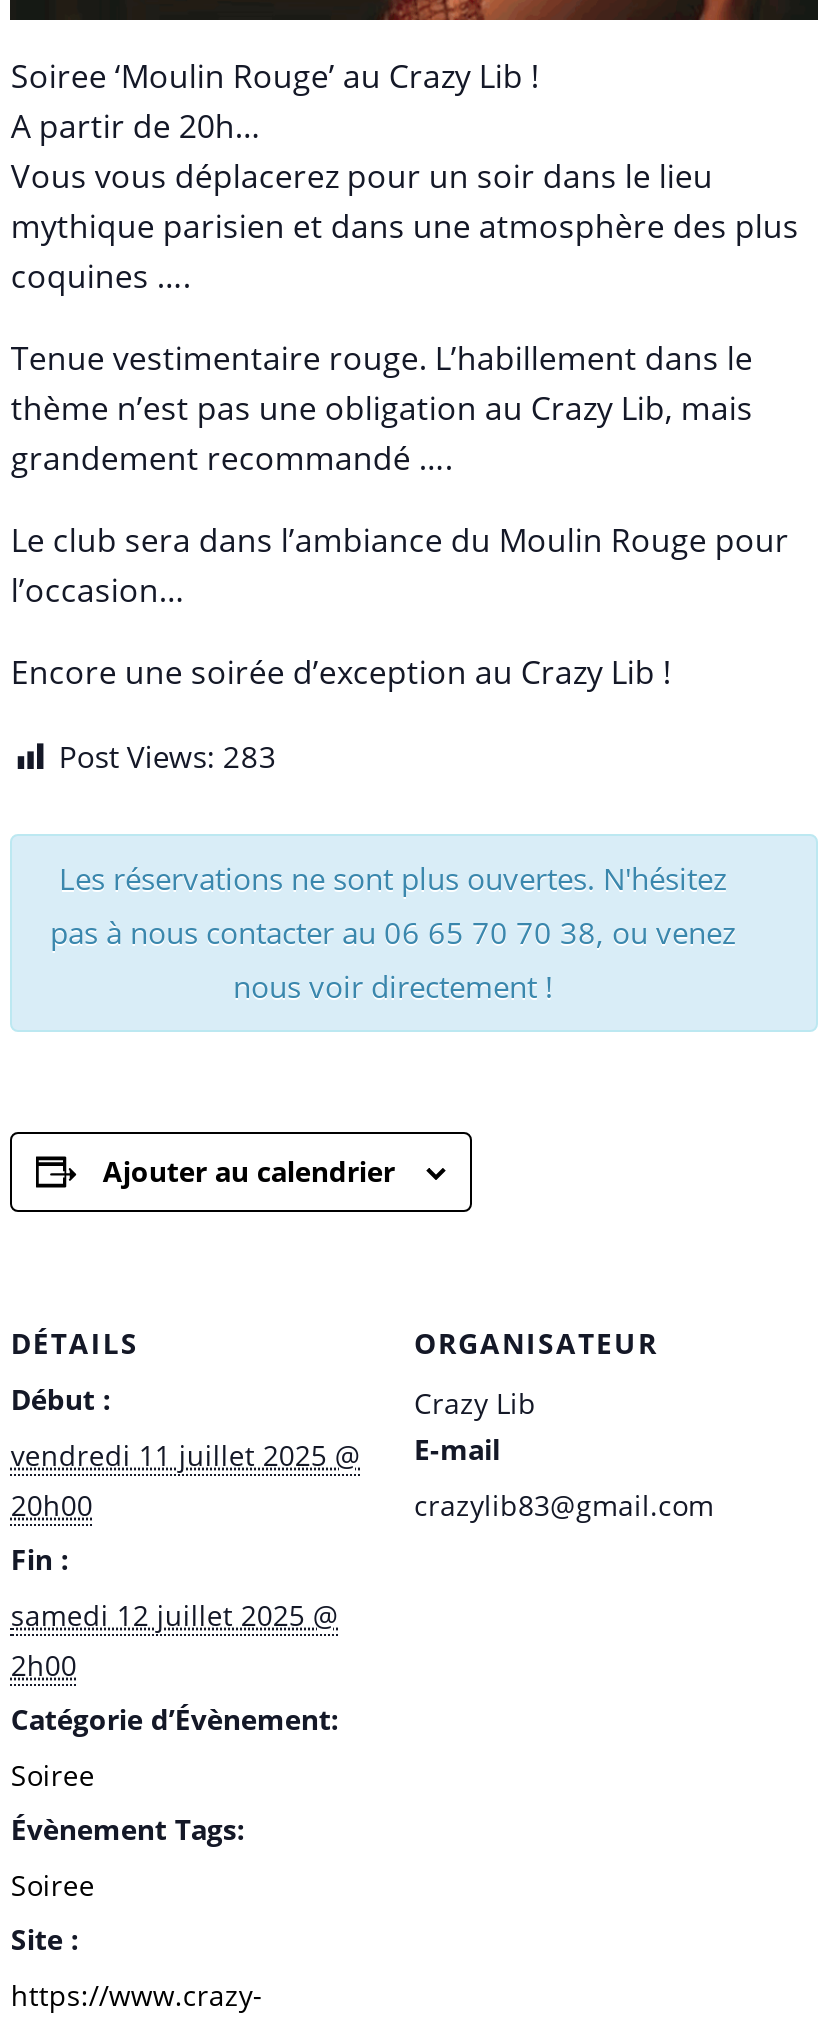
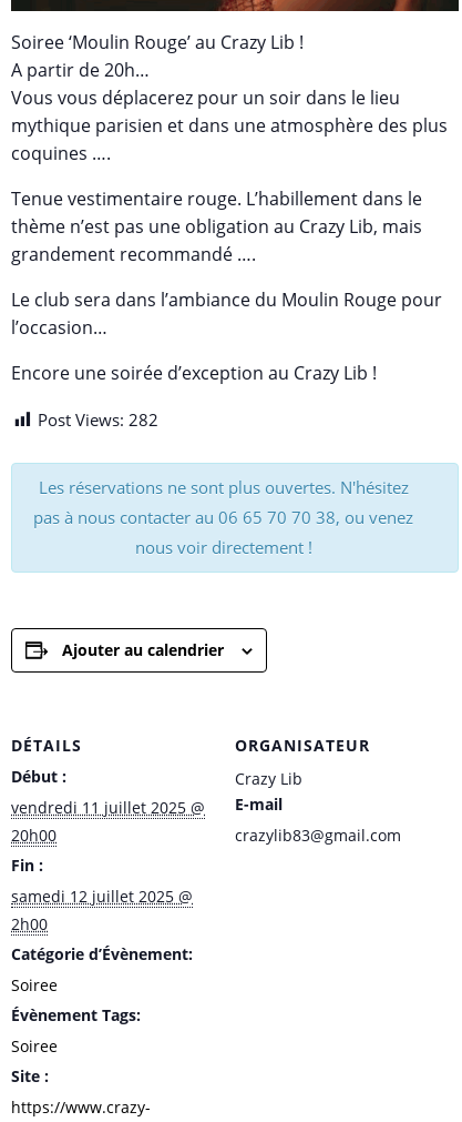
[59,736,277,776] Post Views: 283 -> [38,409,159,431] Post Views: 282

